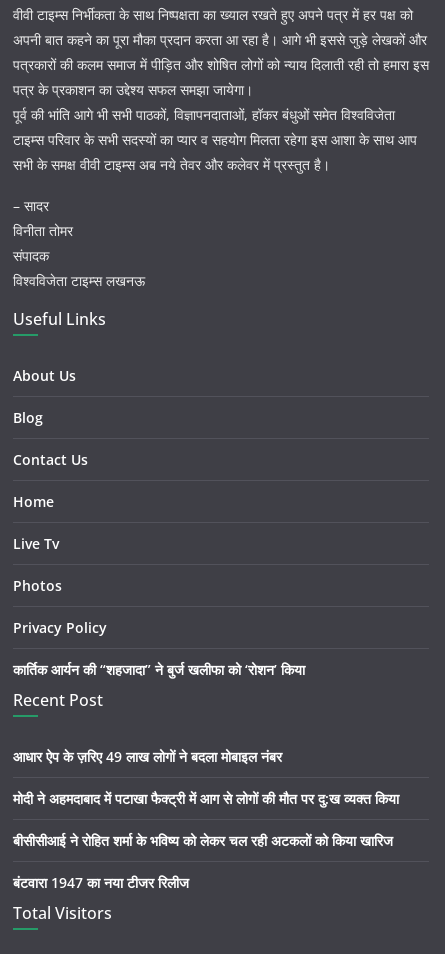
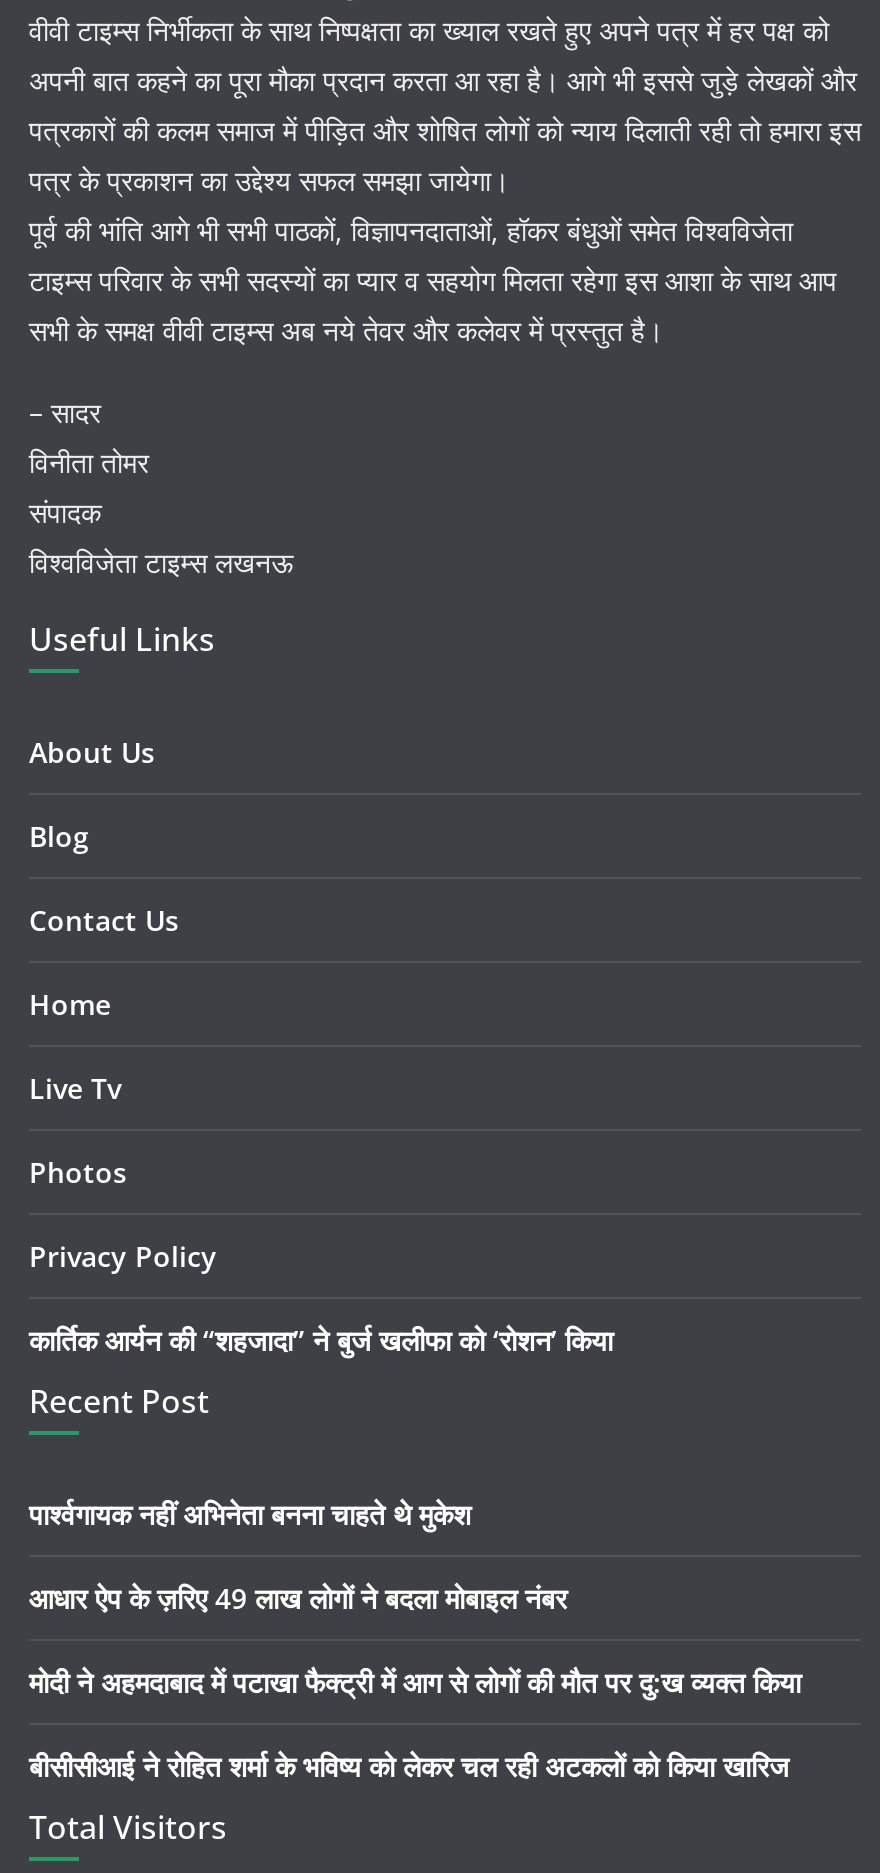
none -> [29,1494,471,1532] पार्श्वगायक नहीं अभिनेता बनना चाहते थे मुकेश
moved [13,747,399,850] -> [29,1578,801,1784]: आधार ऐप के ज़रिए 49 लाख लोगों ने बदला मोबाइल नंबर | मोदी ने अहमदाबाद में पटाखा फैक्ट्री में आग से लोगों की मौत पर दु:ख व्यक्त किया | बीसीसीआई ने रोहित शर्मा के भविष्य को लेकर चल रही अटकलों को किया खारिज
[13,873,189,892] बंटवारा 1947 का नया टीजर रिलीज -> none

